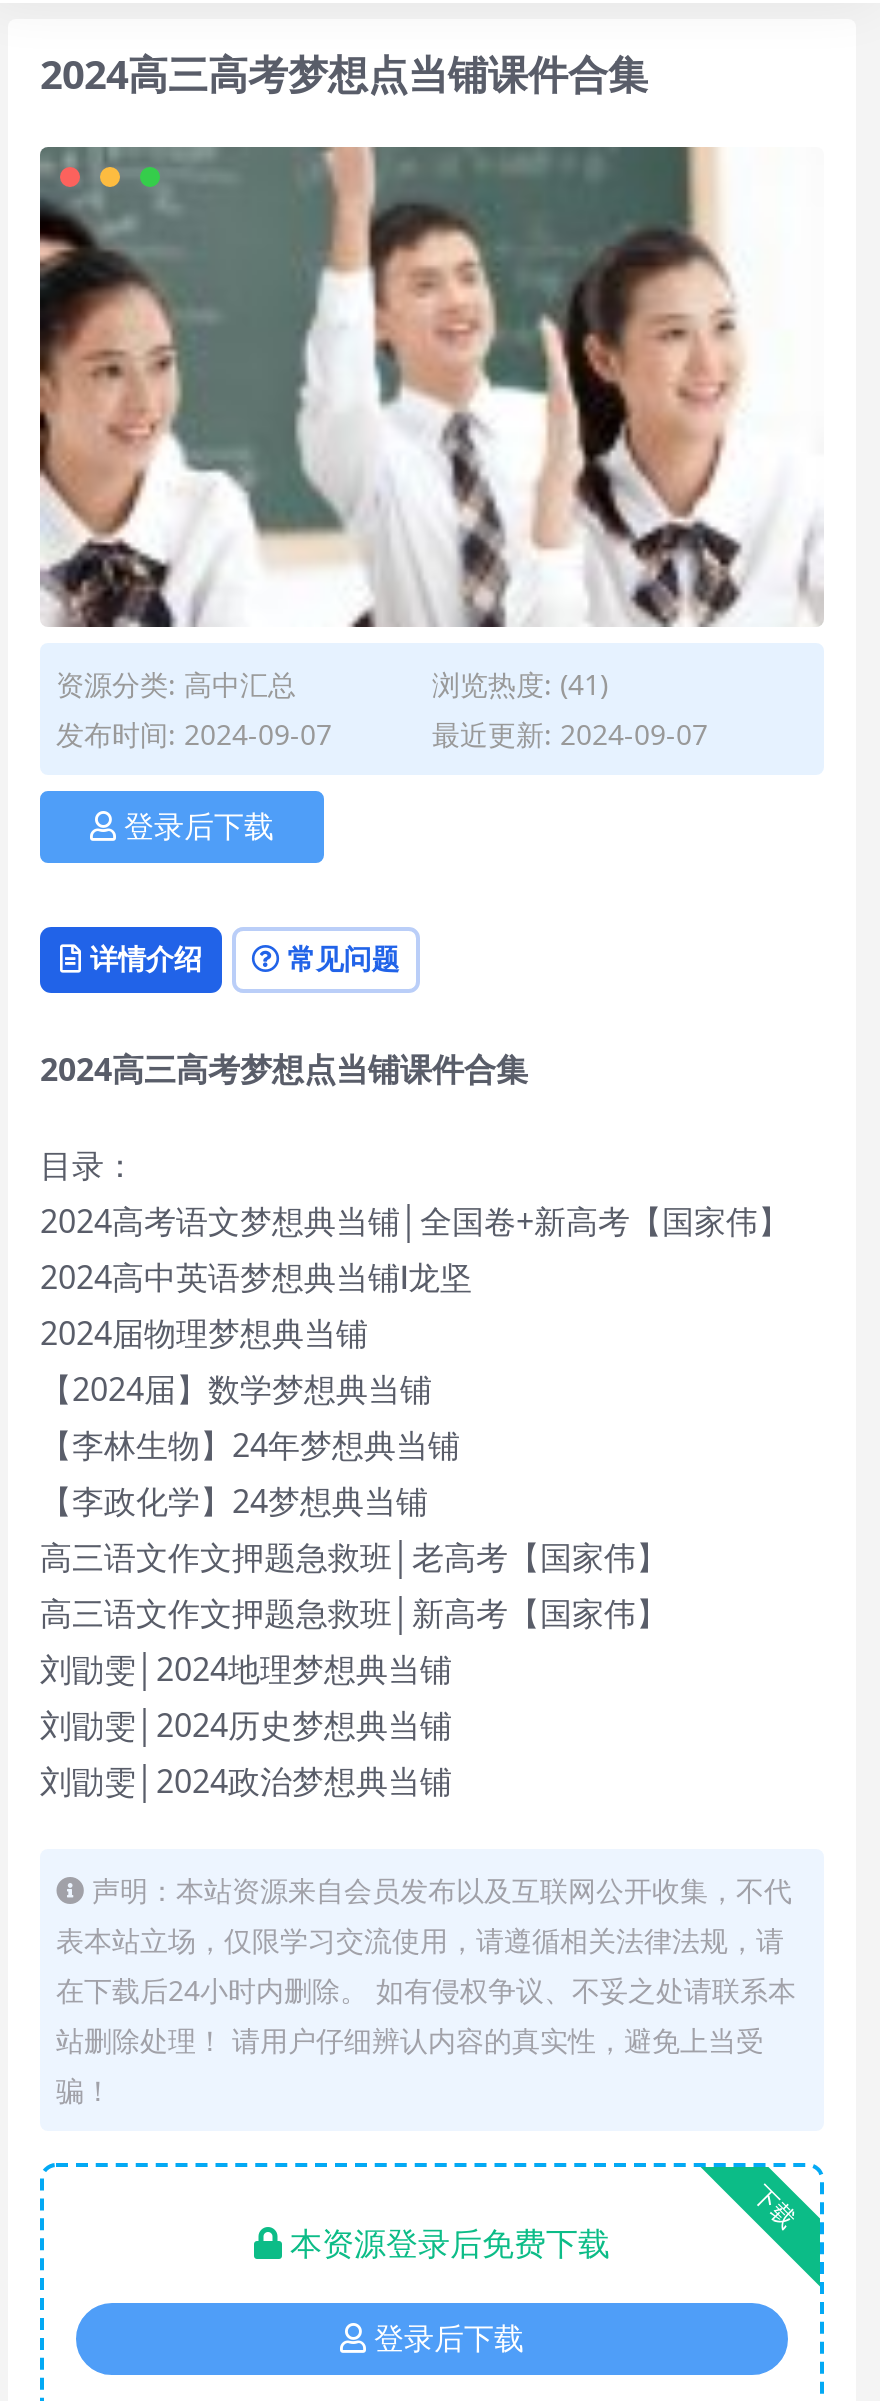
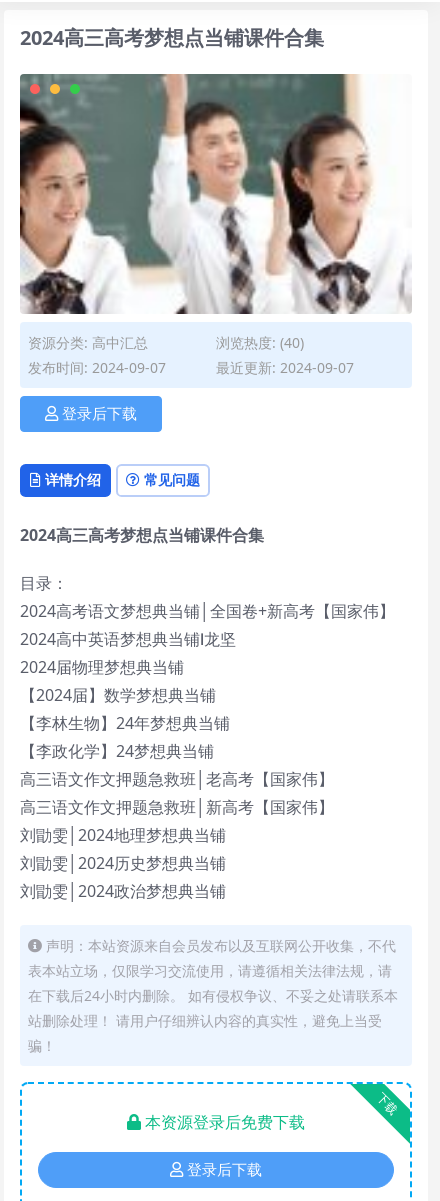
[432,665,608,703] 浏览热度: (41) -> [216,333,304,352] 浏览热度: (40)

